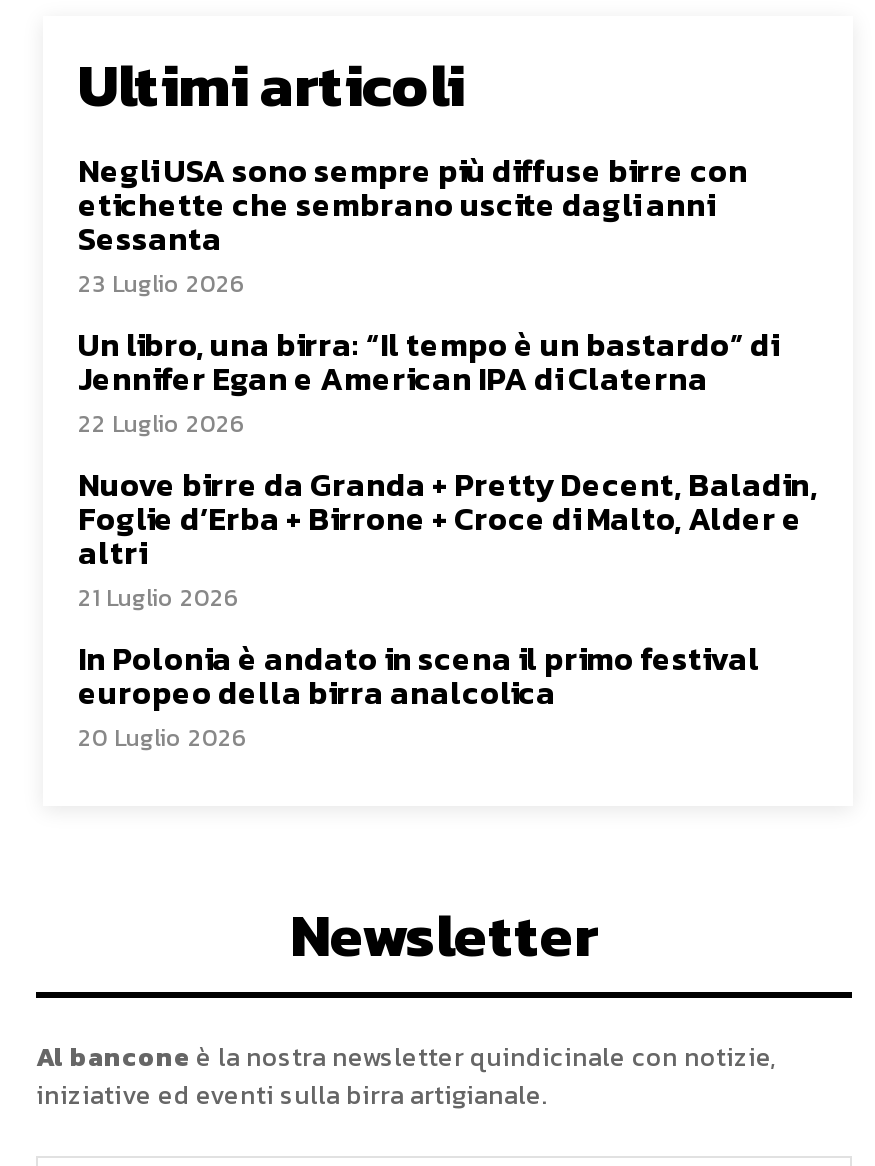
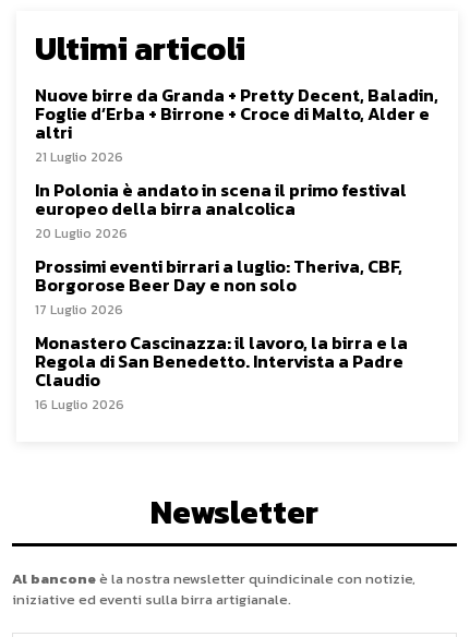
[78,146,778,442] Negli USA sono sempre più diffuse birre con | etichette che sembrano uscite dagli anni | Sessanta | 23 Luglio 2026 | Un libro, una birra: “Il tempo è un bastardo” di | Jennifer Egan e American IPA di Claterna | 22 Luglio 2026 -> none
moved [78,460,818,756] -> [35,82,438,243]: Nuove birre da Granda + Pretty Decent, Baladin, | Foglie d’Erba + Birrone + Croce di Malto, Alder e | altri | 21 Luglio 2026 | In Polonia è andato in scena il primo festival | europeo della birra analcolica | 20 Luglio 2026
none -> [35,253,408,414] Prossimi eventi birrari a luglio: Theriva, CBF, | Borgorose Beer Day e non solo | 17 Luglio 2026 | Monastero Cascinazza: il lavoro, la birra e la | Regola di San Benedetto. Intervista a Padre | Claudio | 16 Luglio 2026

